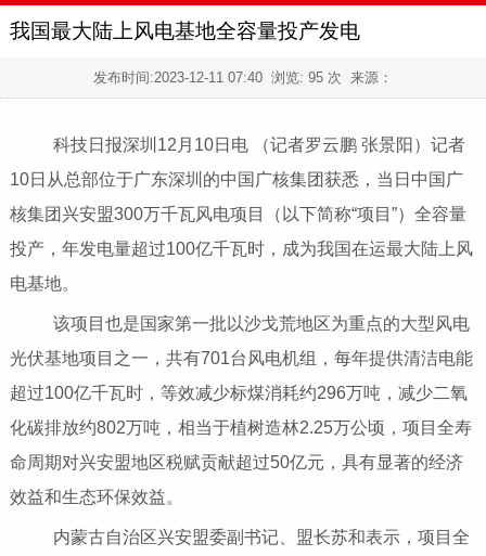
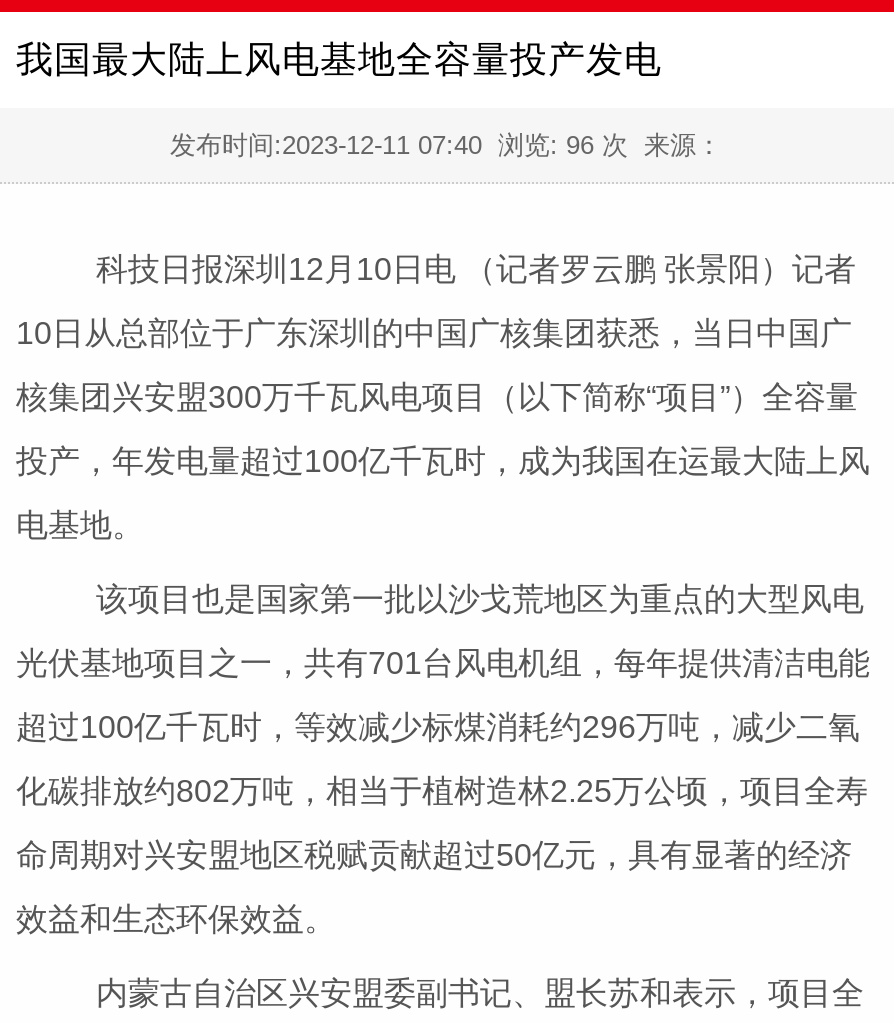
[93,69,393,85] 发布时间:2023-12-11 07:40浏览: 95 次 来源： -> [170,129,722,159] 发布时间:2023-12-11 07:40浏览: 96 次 来源：

